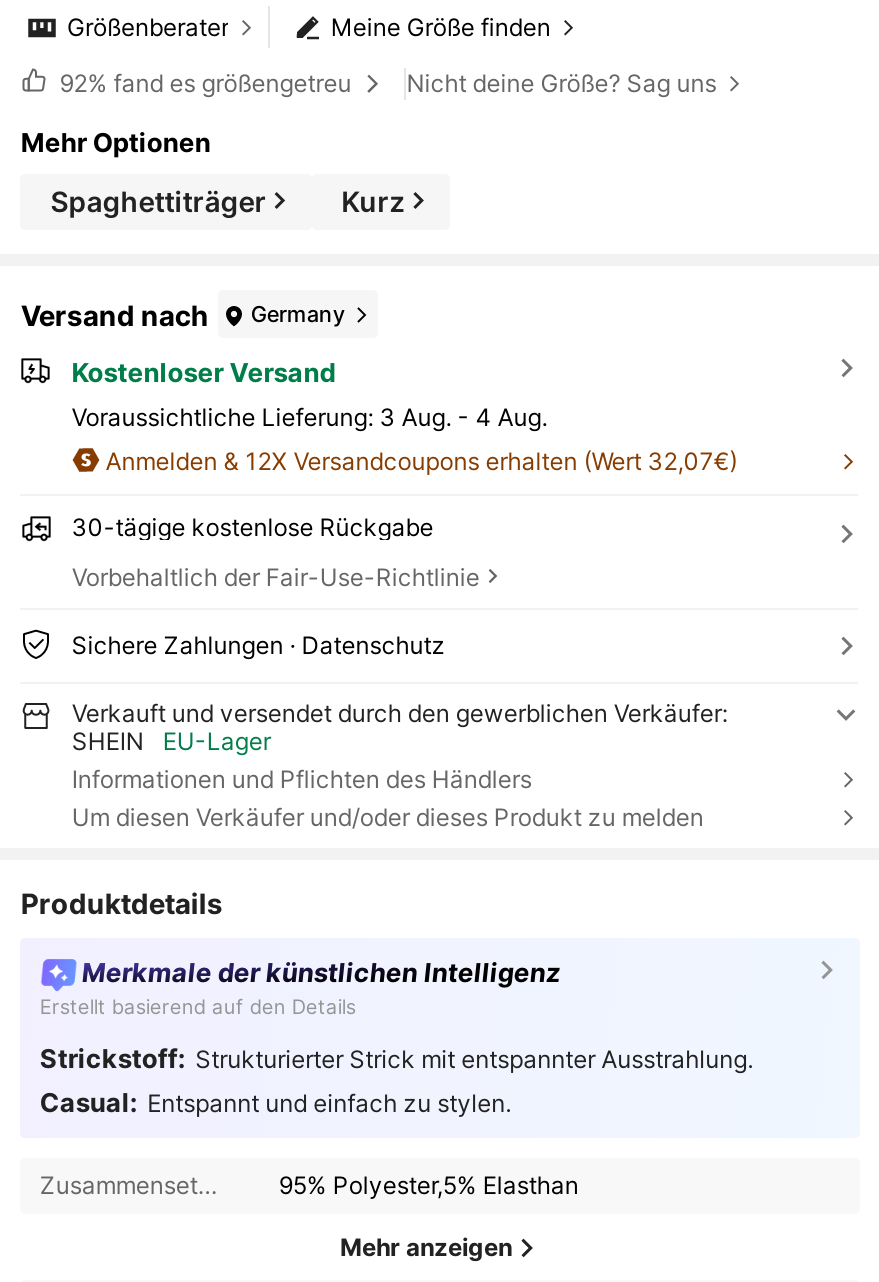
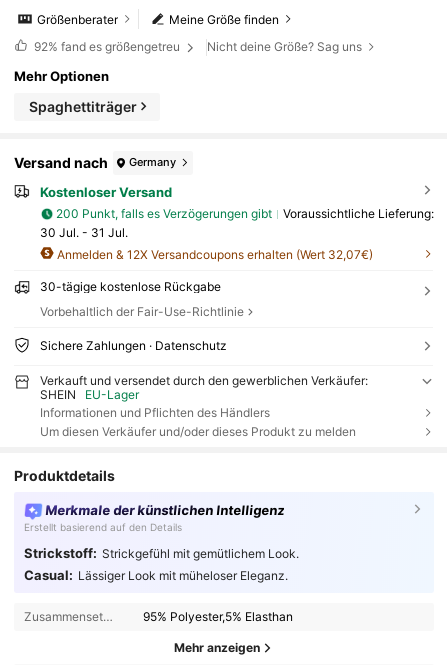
[341,185,405,219] Kurz -> none
[71,403,547,433] Voraussichtliche Lieferung: 3 Aug. - 4 Aug. -> [40,206,434,240] 200 Punkt, falls es Verzögerungen gibt | Voraussichtliche Lieferung: | 30 Jul. - 31 Jul.
[40,1043,753,1118] Strickstoff: Strukturierter Strick mit entspannter Ausstrahlung. | Casual: Entspannt und einfach zu stylen. -> [24,545,299,583] Strickstoff: Strickgefühl mit gemütlichem Look. | Casual: Lässiger Look mit müheloser Eleganz.

